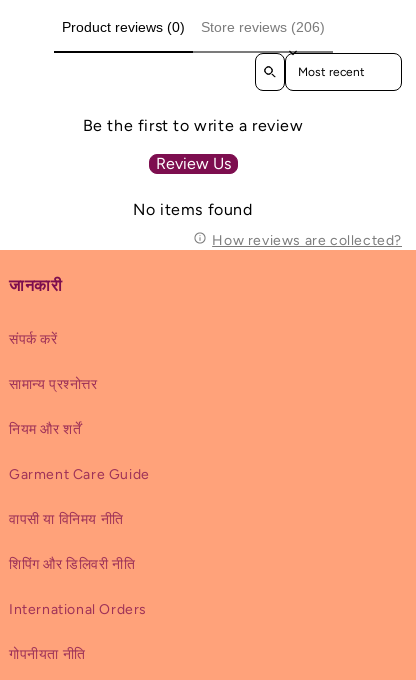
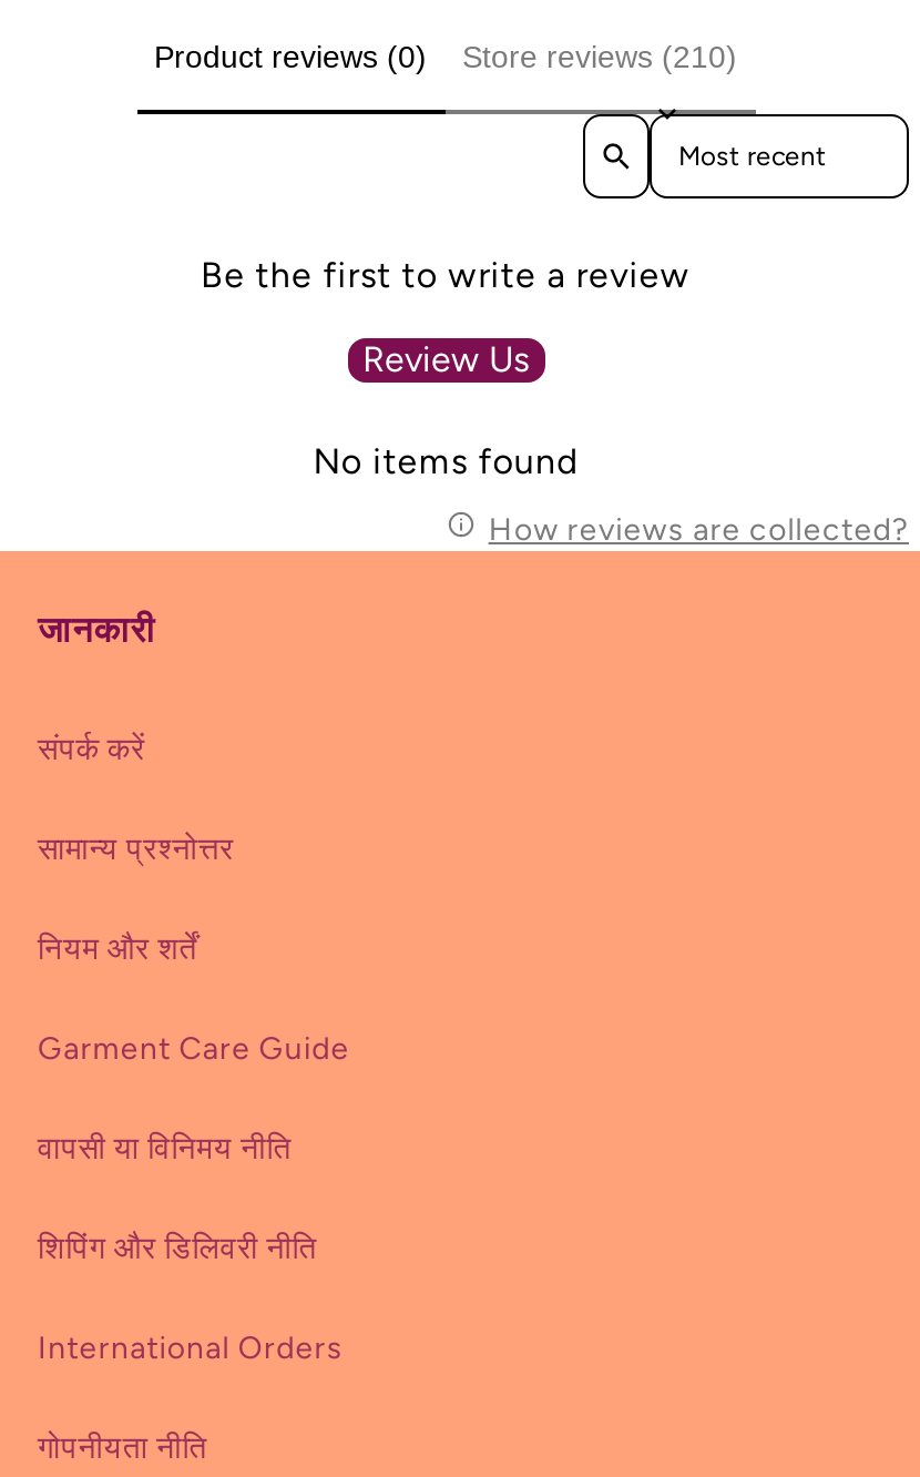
[200,19,324,35] Store reviews (206) -> [462,39,737,74] Store reviews (210)

